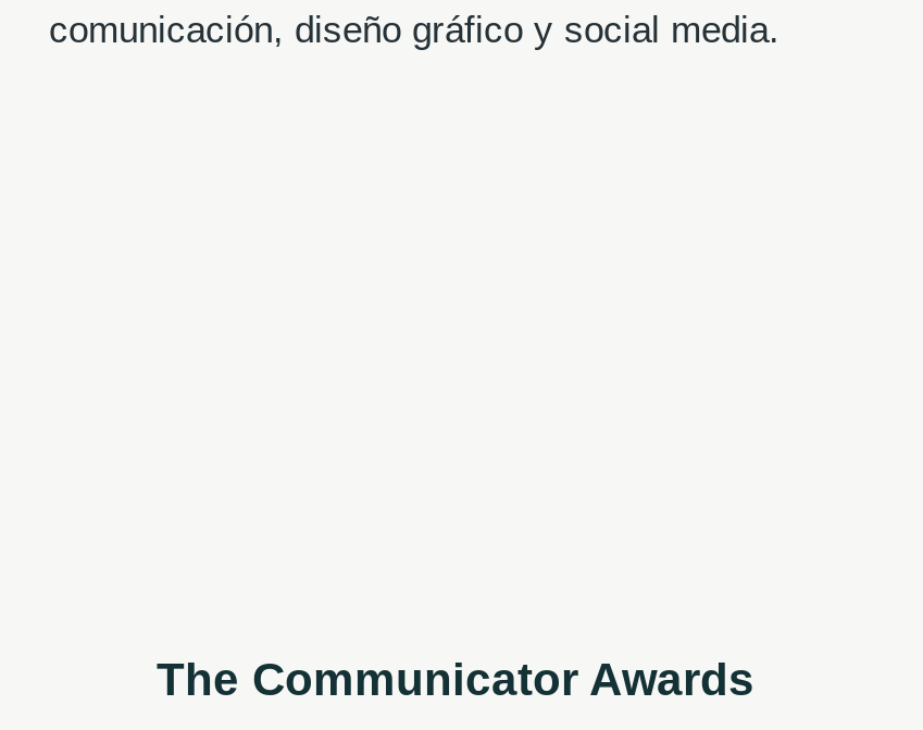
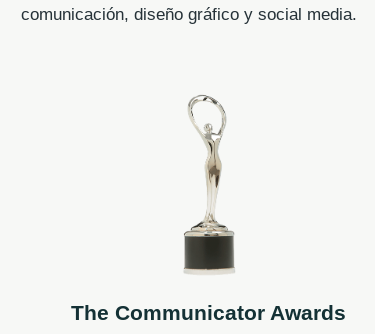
none -> [183,94,235,274] [image]

